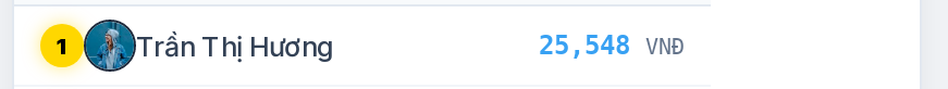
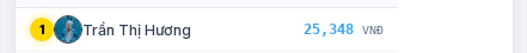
[539,29,685,60] 25,548 VNĐ -> [304,21,384,37] 25,348 VNĐ

